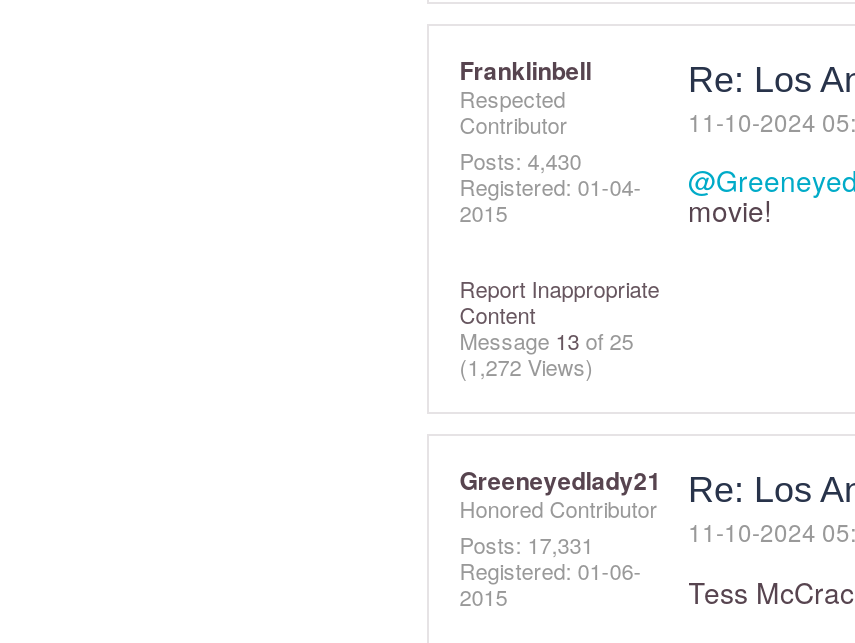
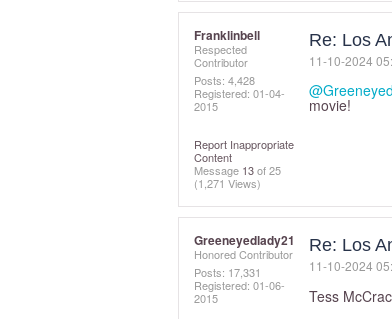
[459,144,581,176] Posts: 4,430 -> [194,72,255,88] Posts: 4,428
[459,350,593,382] (1,272 Views) -> [194,175,261,191] (1,271 Views)

